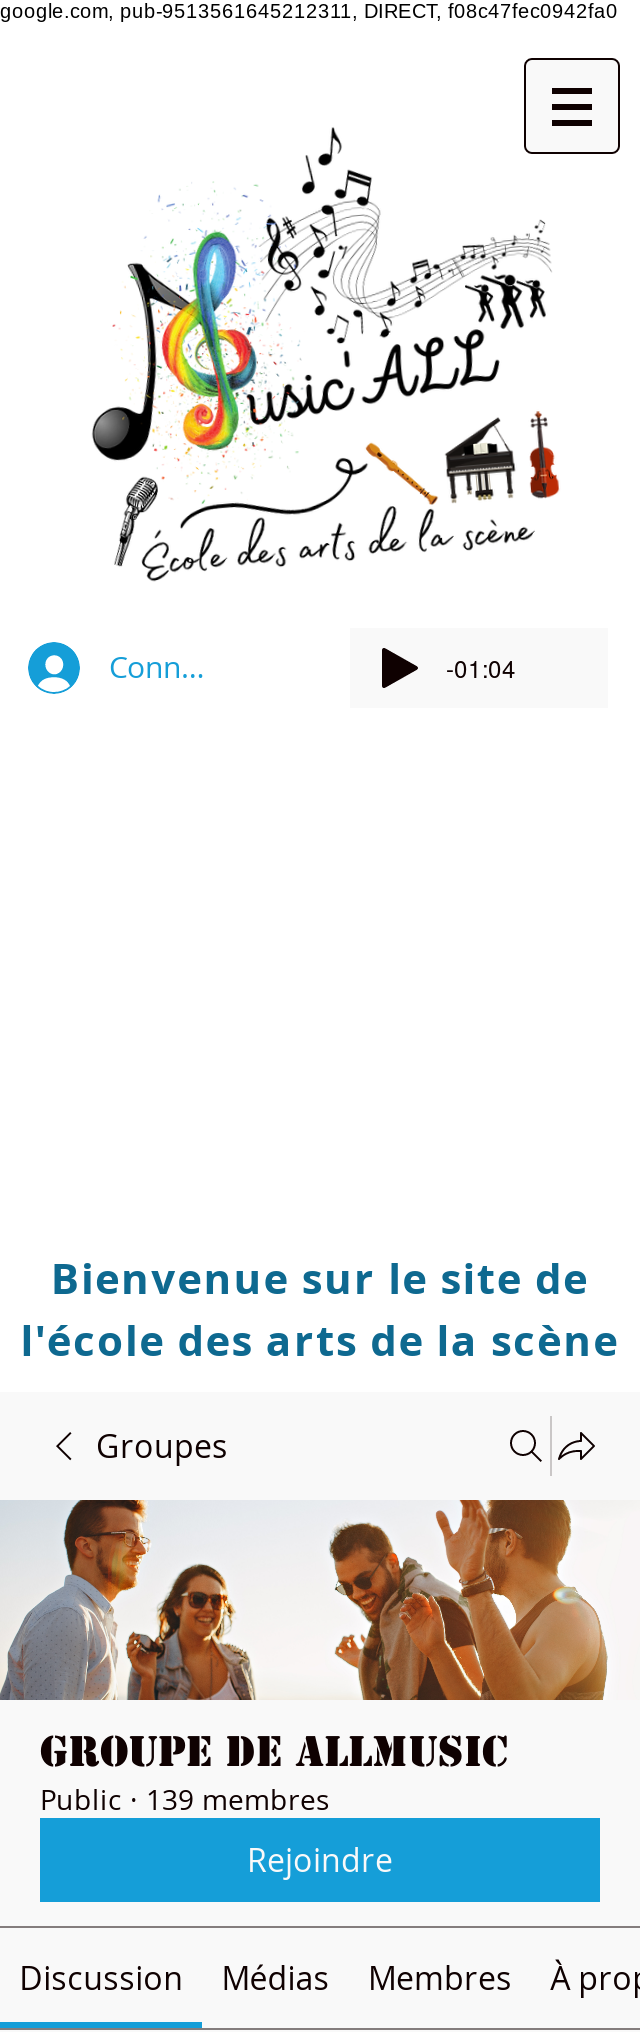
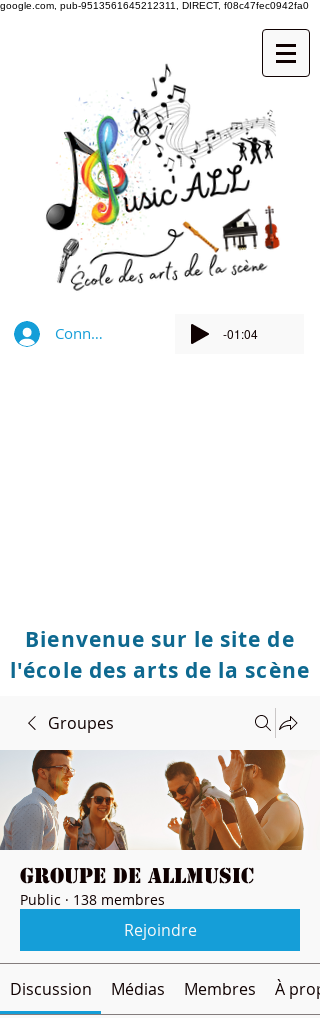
[40,1780,330,1818] Public · 139 membres -> [20,890,165,909] Public · 138 membres

